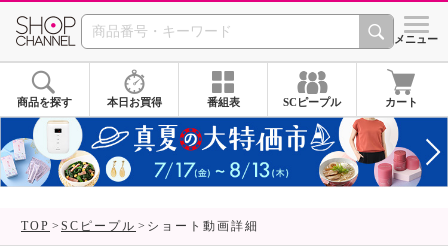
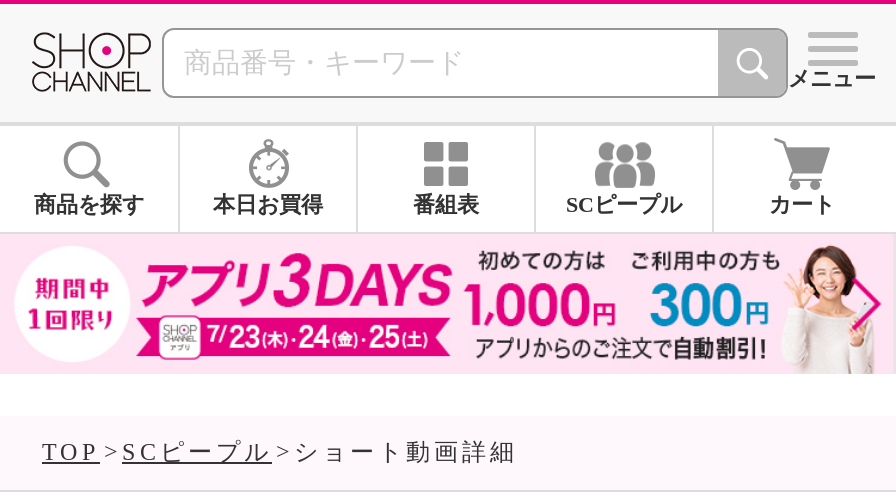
[3,116,445,188] [image] -> [6,234,890,374] [image]

